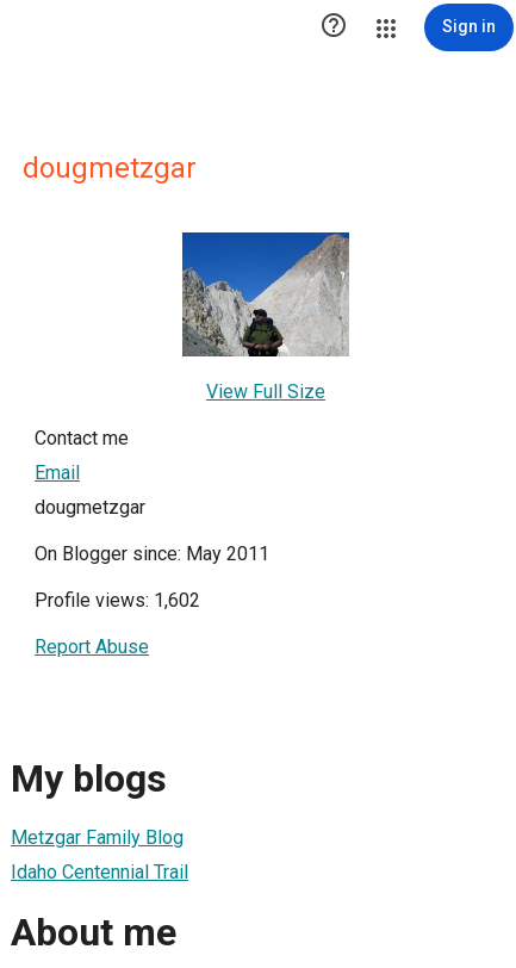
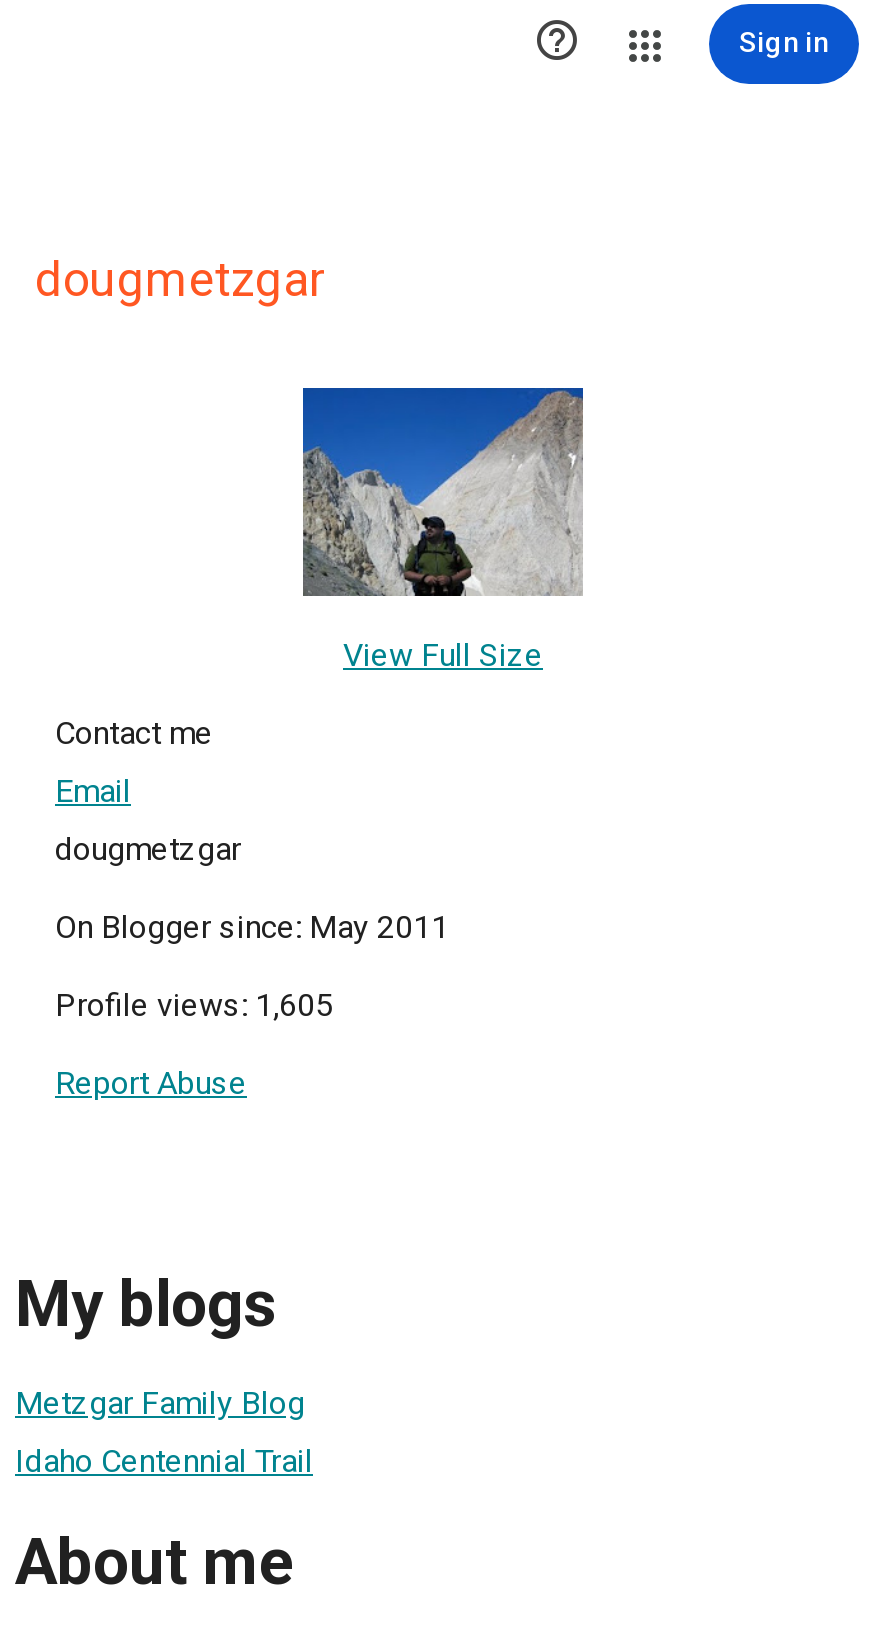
[35,589,200,612] Profile views: 1,602 -> [55,987,333,1025] Profile views: 1,605

